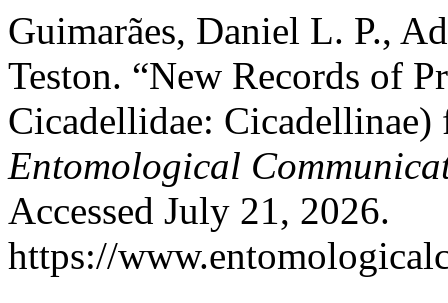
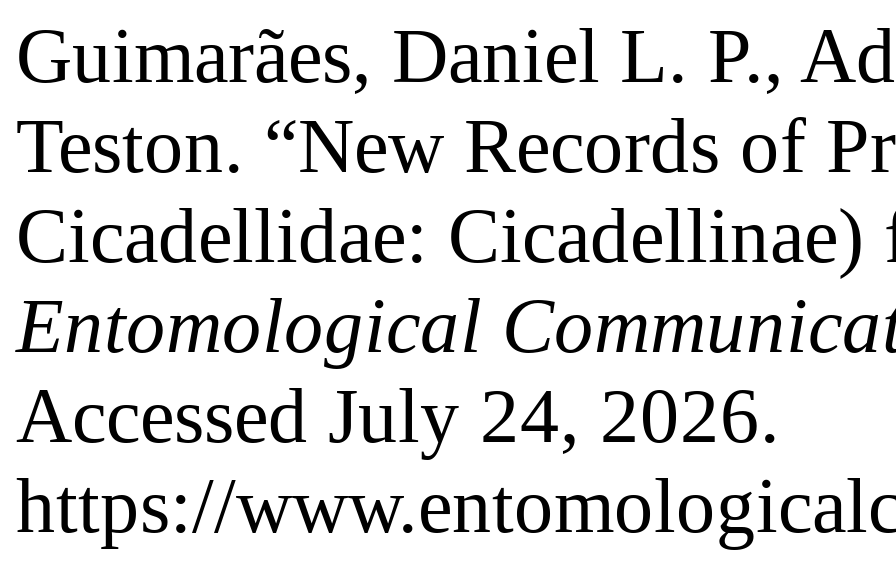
[8,189,390,232] Accessed July 21, 2026. -> [16,372,780,458] Accessed July 24, 2026.

